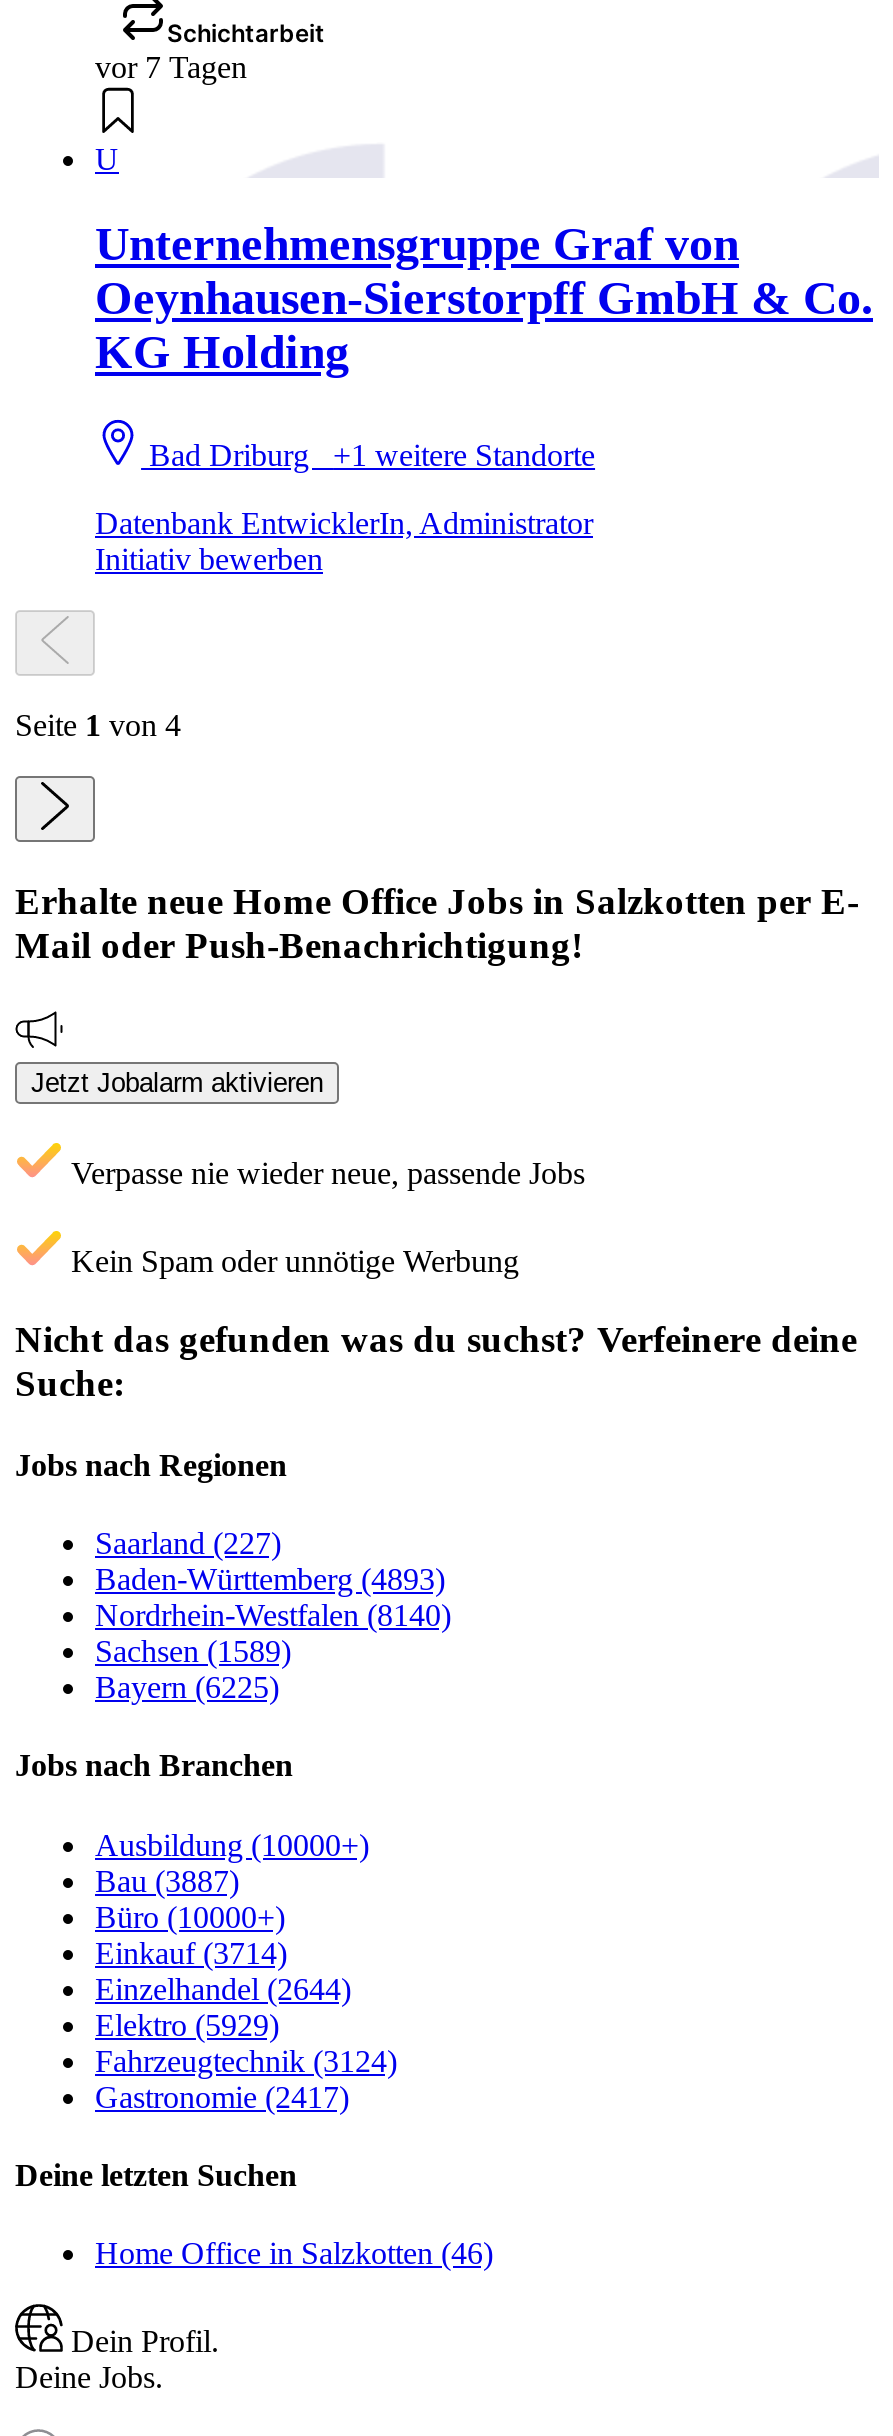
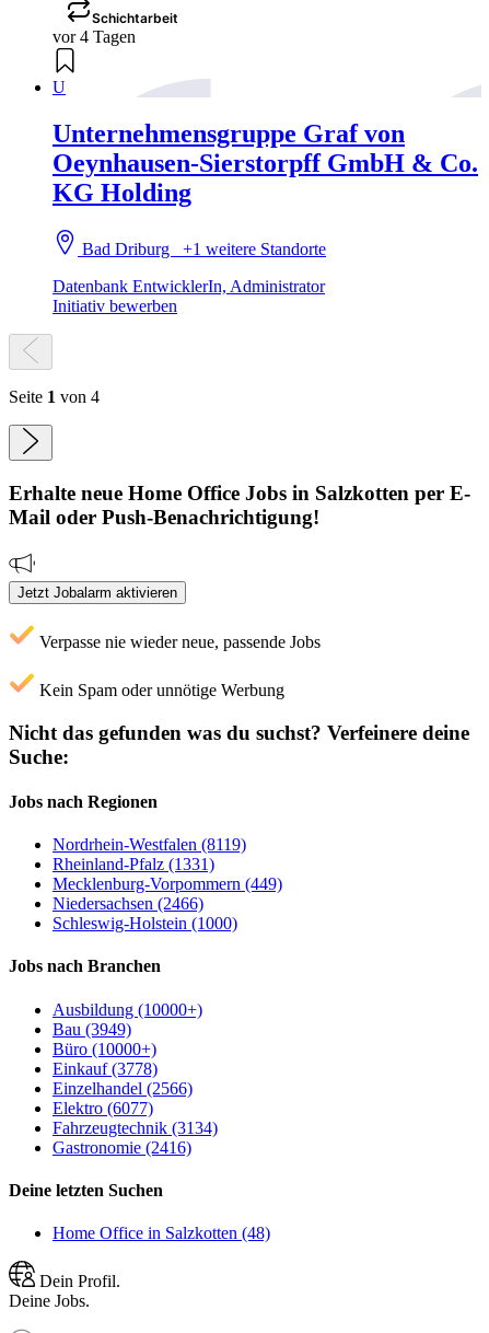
[95,49,247,83] vor 7 Tagen -> [53,27,136,46] vor 4 Tagen
[95,1526,451,1704] Saarland (227) | Baden-Württemberg (4893) | Nordrhein-Westfalen (8140) | Sachsen (1589) | Bayern (6225) -> [53,835,282,933] Nordrhein-Westfalen (8119) | Rheinland-Pfalz (1331) | Mecklenburg-Vorpommern (449) | Niedersachsen (2466) | Schleswig-Holstein (1000)
[95,1863,239,1897] Bau (3887) -> [53,1020,131,1038] Bau (3949)
[95,1935,287,1969] Einkauf (3714) -> [53,1059,158,1078] Einkauf (3778)
[95,1971,351,2005] Einzelhandel (2644) -> [53,1079,193,1097] Einzelhandel (2566)
[95,2007,279,2041] Elektro (5929) -> [53,1098,153,1117] Elektro (6077)
[95,2043,397,2077] Fahrzeugtechnik (3124) -> [53,1118,218,1137] Fahrzeugtechnik (3134)
[95,2079,349,2113] Gastronomie (2417) -> [53,1138,191,1156] Gastronomie (2416)
[95,2236,493,2270] Home Office in Salzkotten (46) -> [53,1224,270,1242] Home Office in Salzkotten (48)

